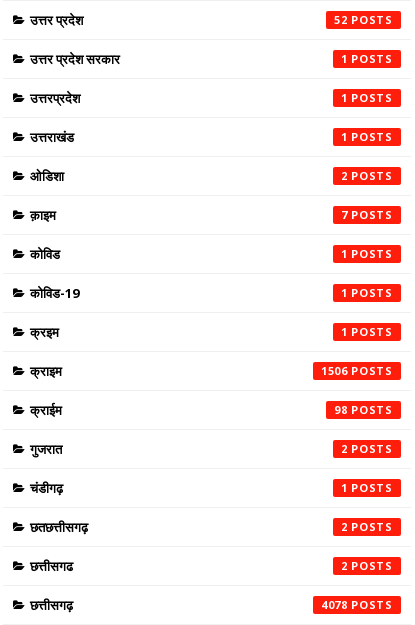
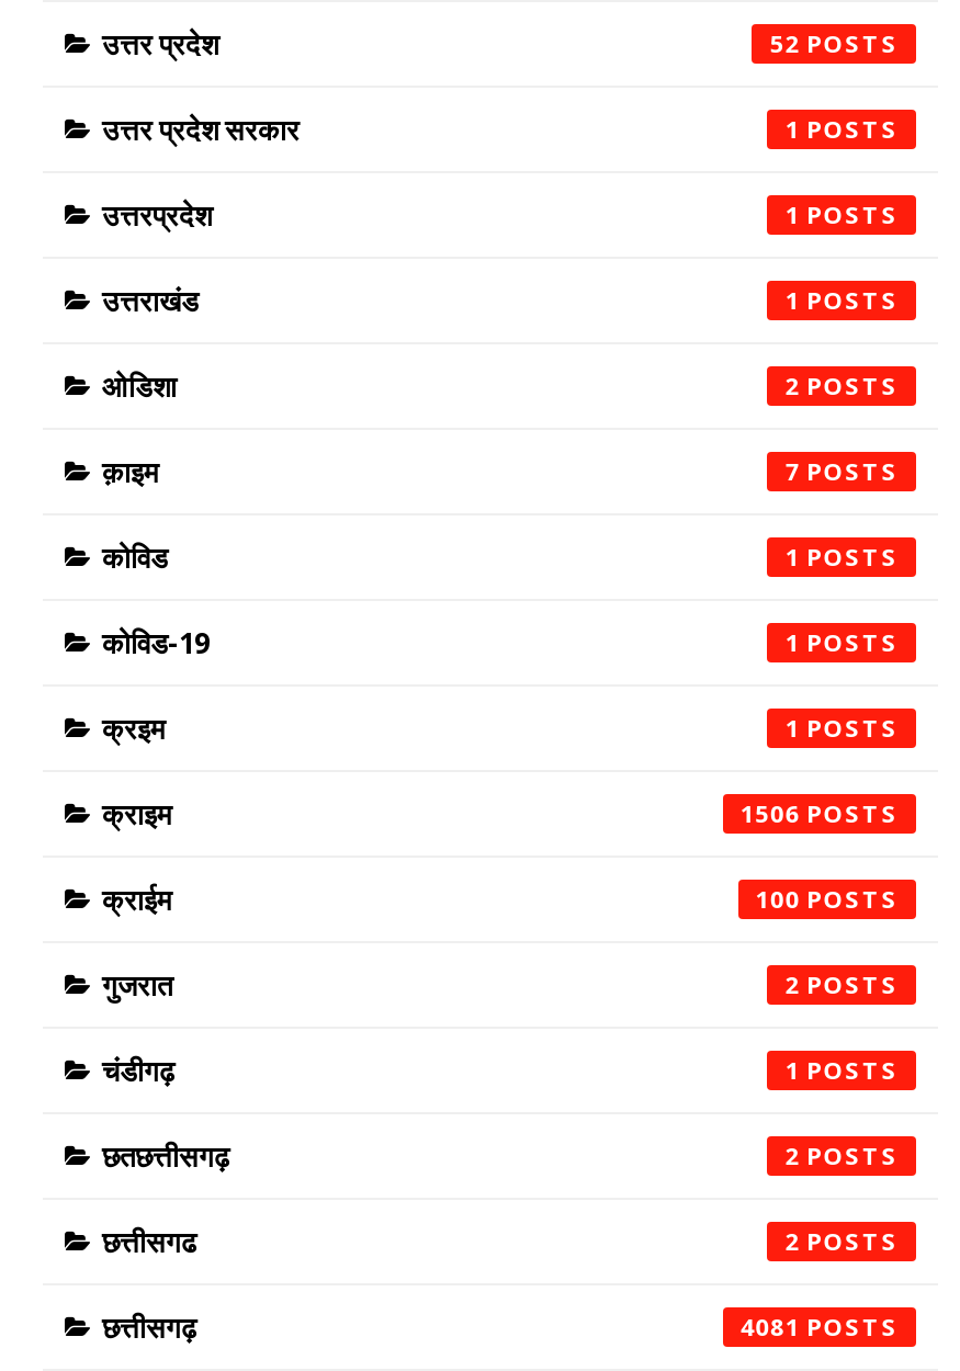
[334,402,348,417] 98 -> [755,882,800,915] 100
[321,597,348,612] 4078 -> [740,1310,800,1342] 4081

